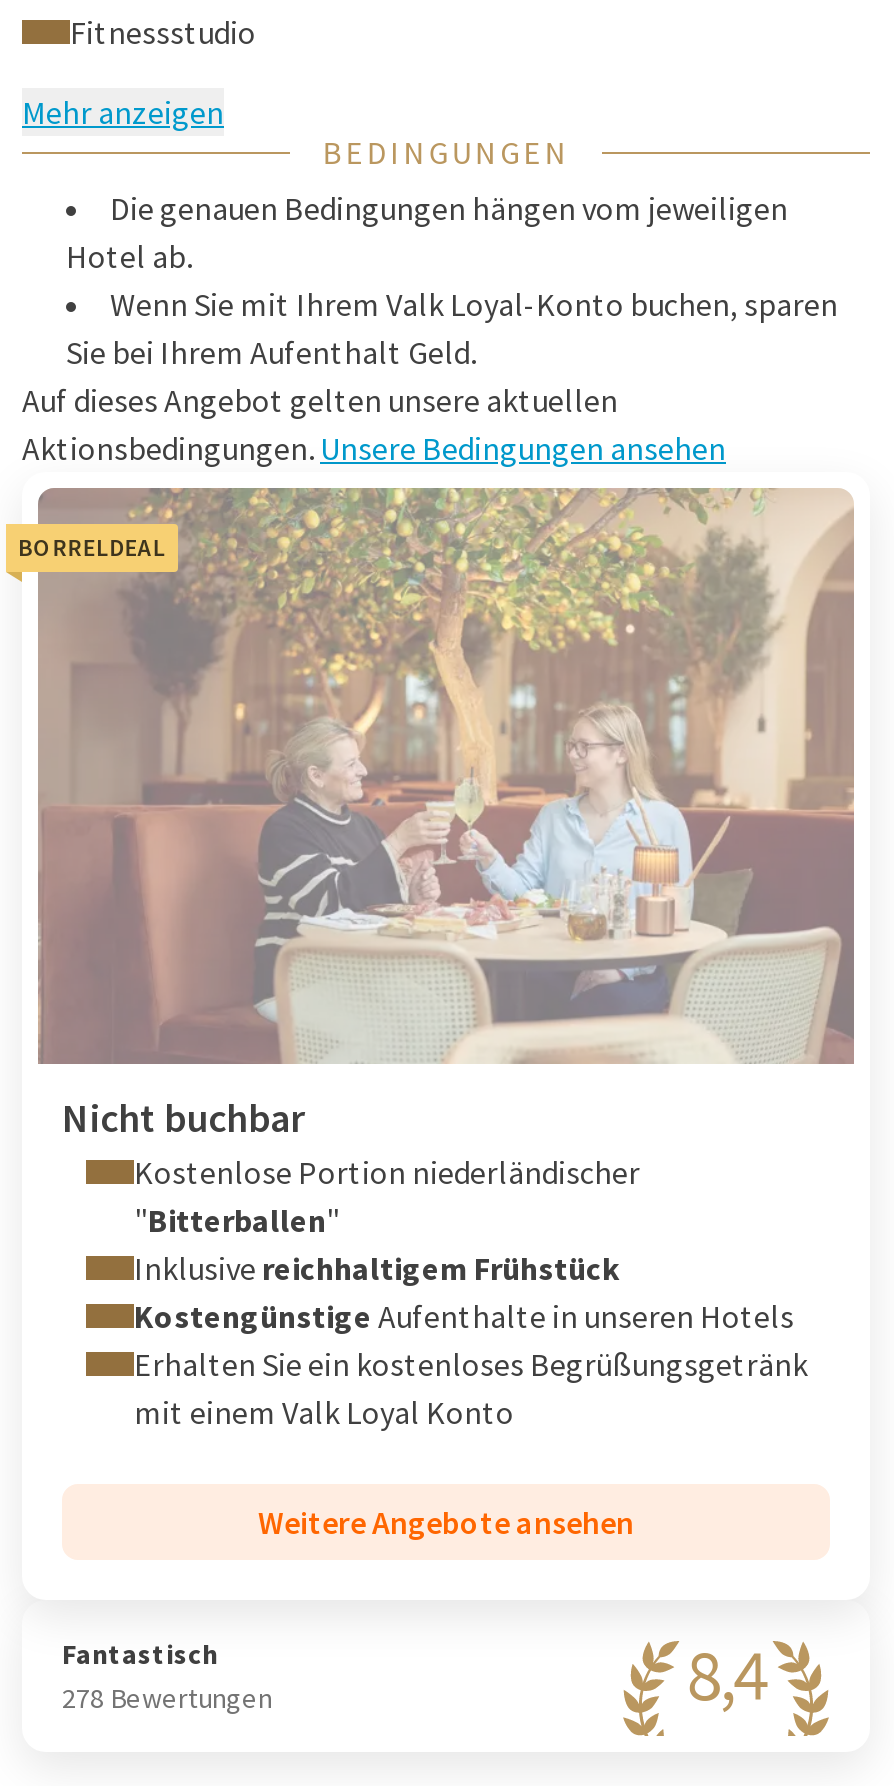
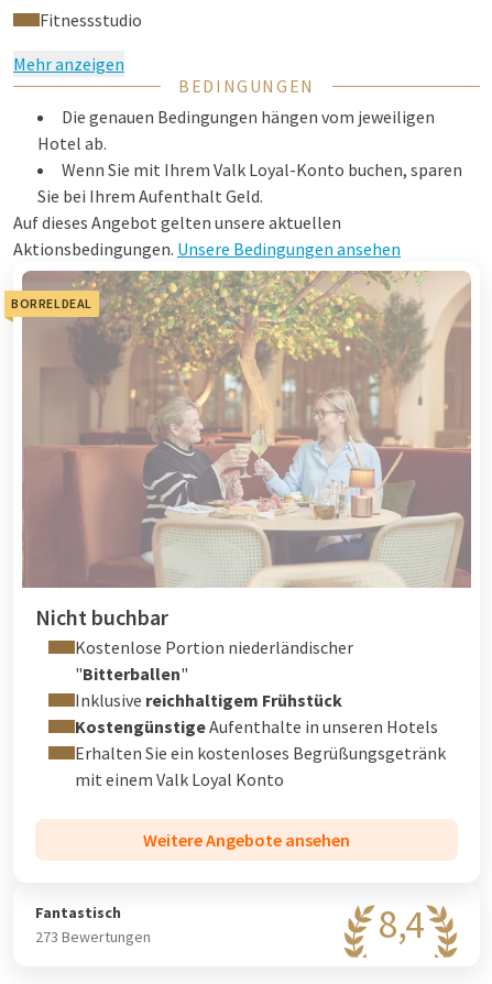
[62,1680,272,1716] 278 Bewertungen -> [35,927,151,946] 273 Bewertungen

